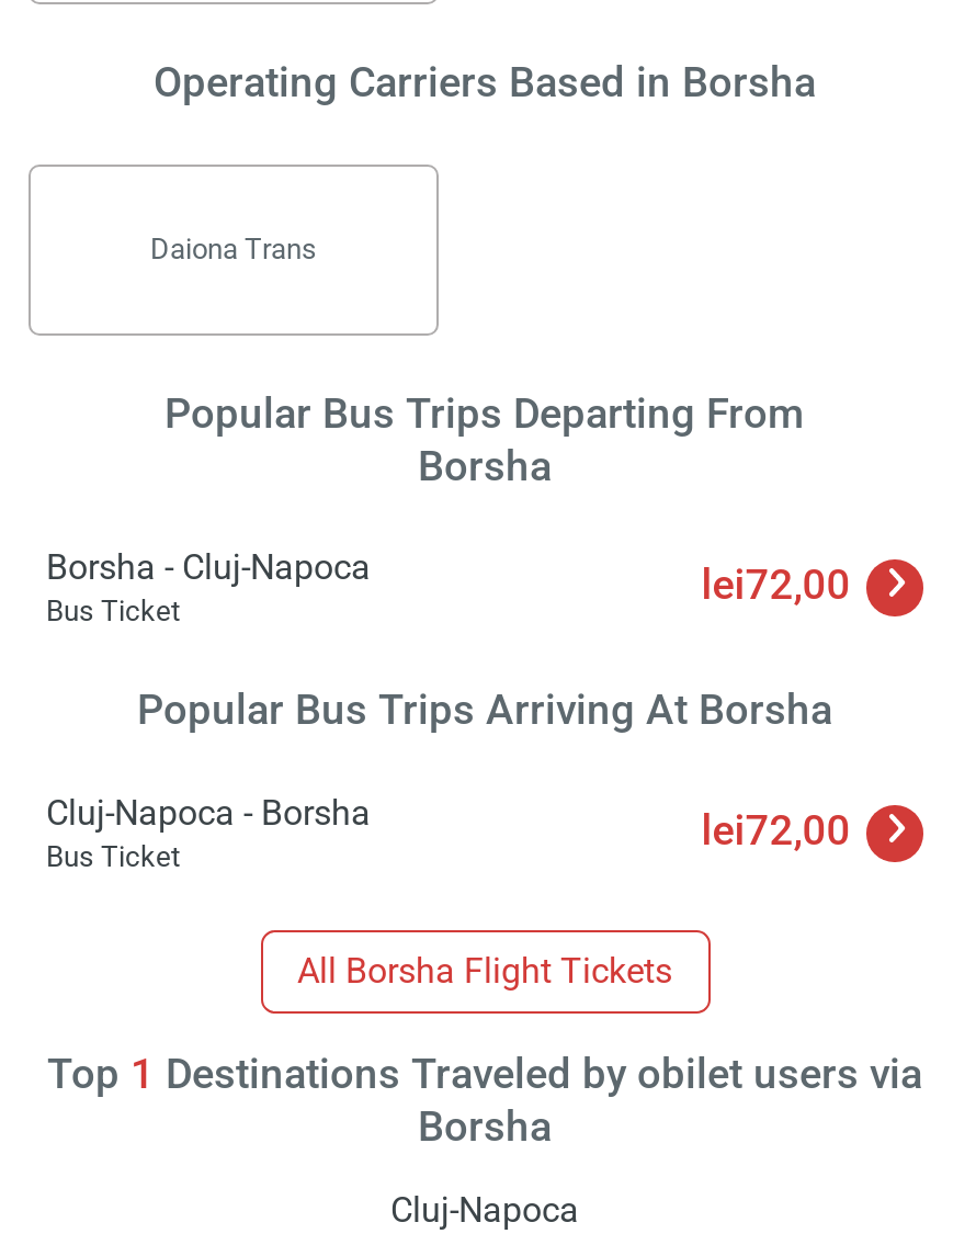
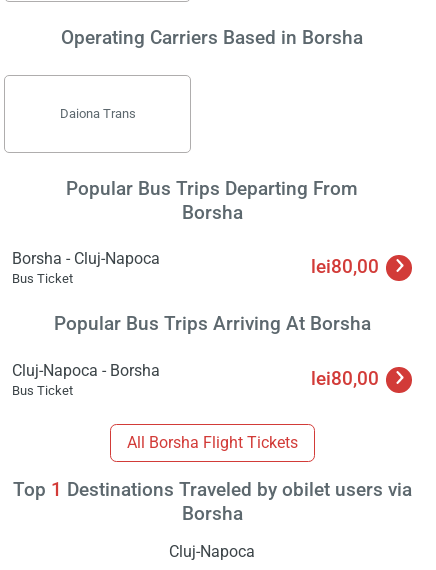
[701,560,850,611] lei72,00 -> [311,255,379,278] lei80,00
[701,806,850,856] lei72,00 -> [311,367,379,390] lei80,00

